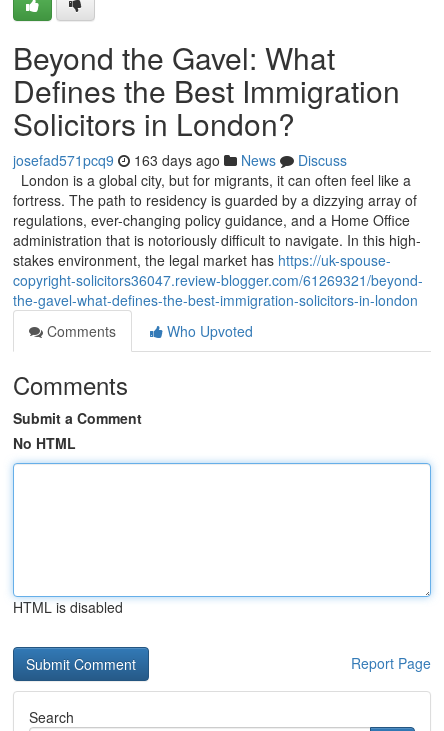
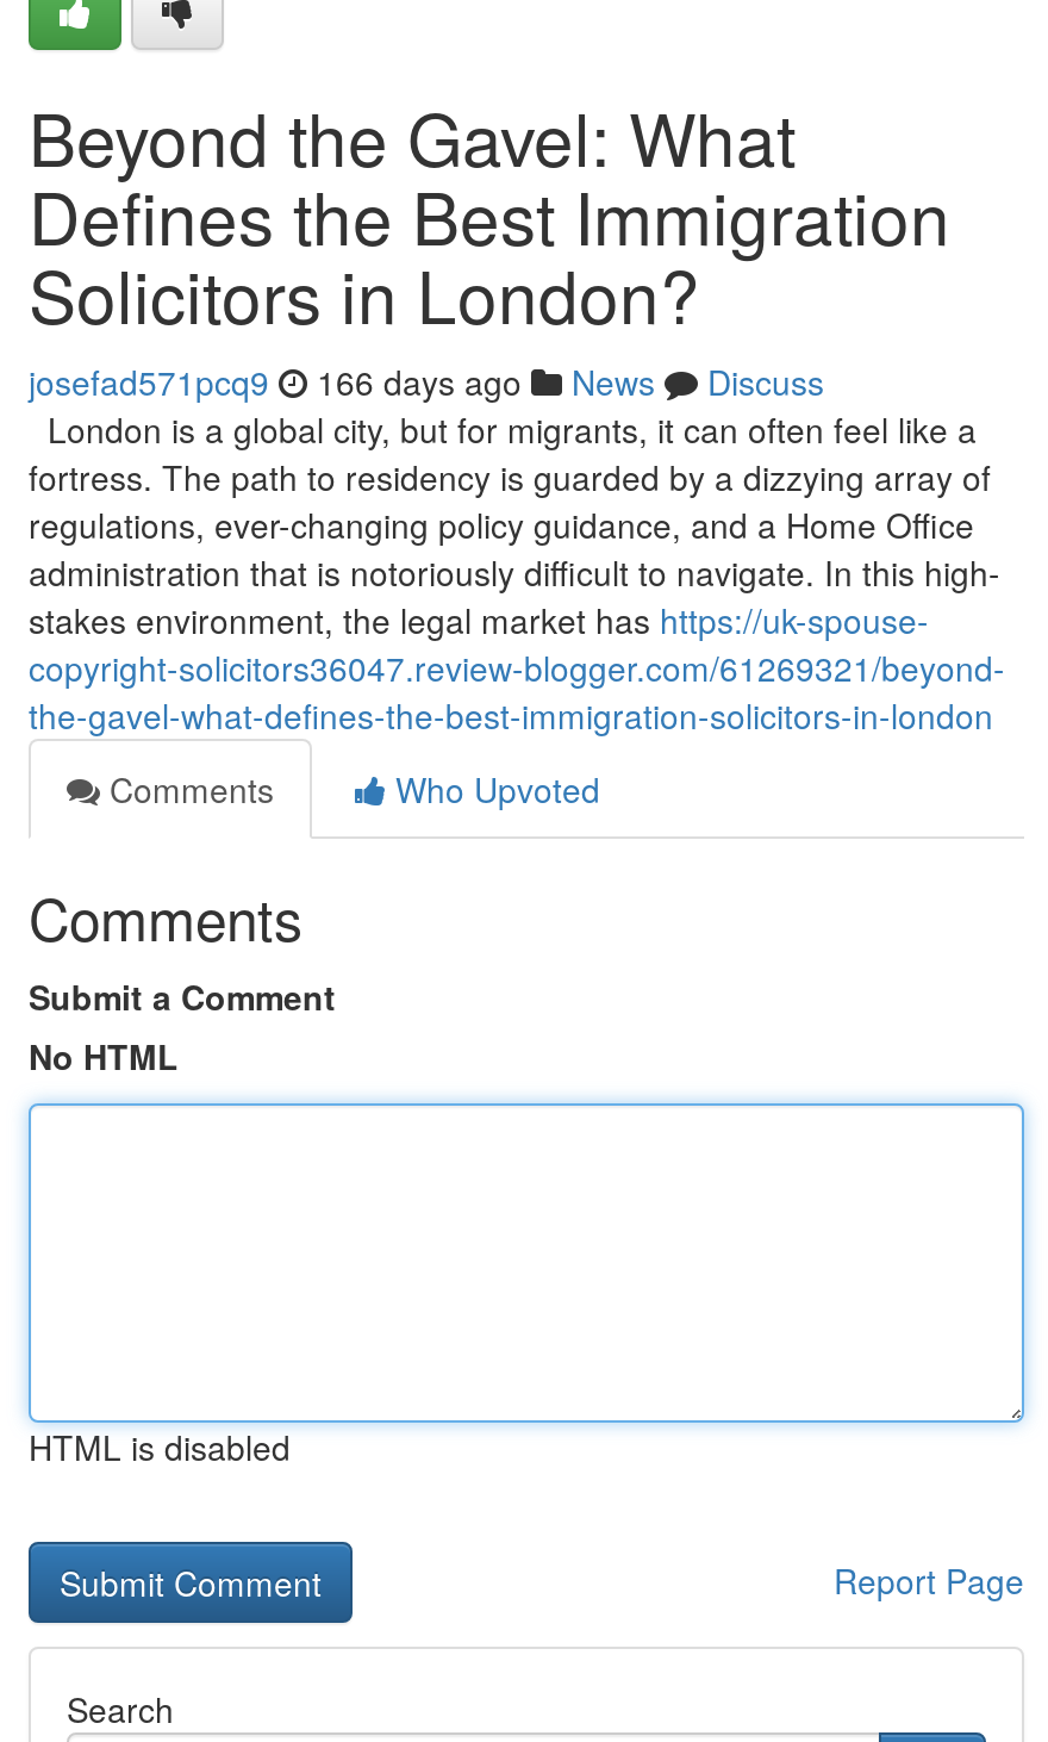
[13,150,347,170] josefad571pcq9 163 days ago News Discuss -> [29,357,824,405] josefad571pcq9 166 days ago News Discuss

